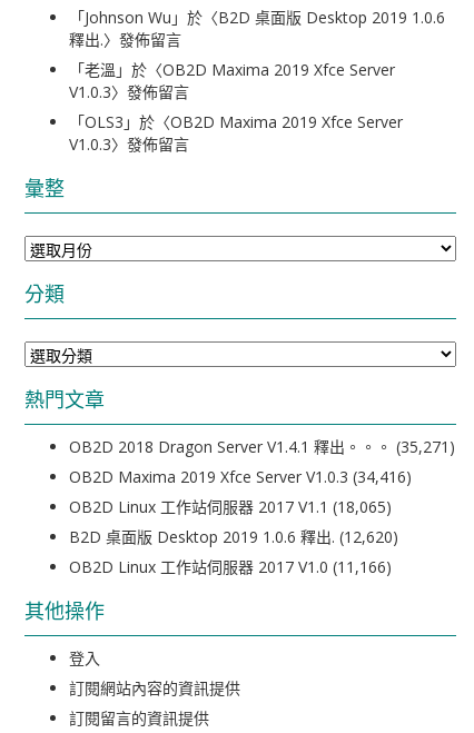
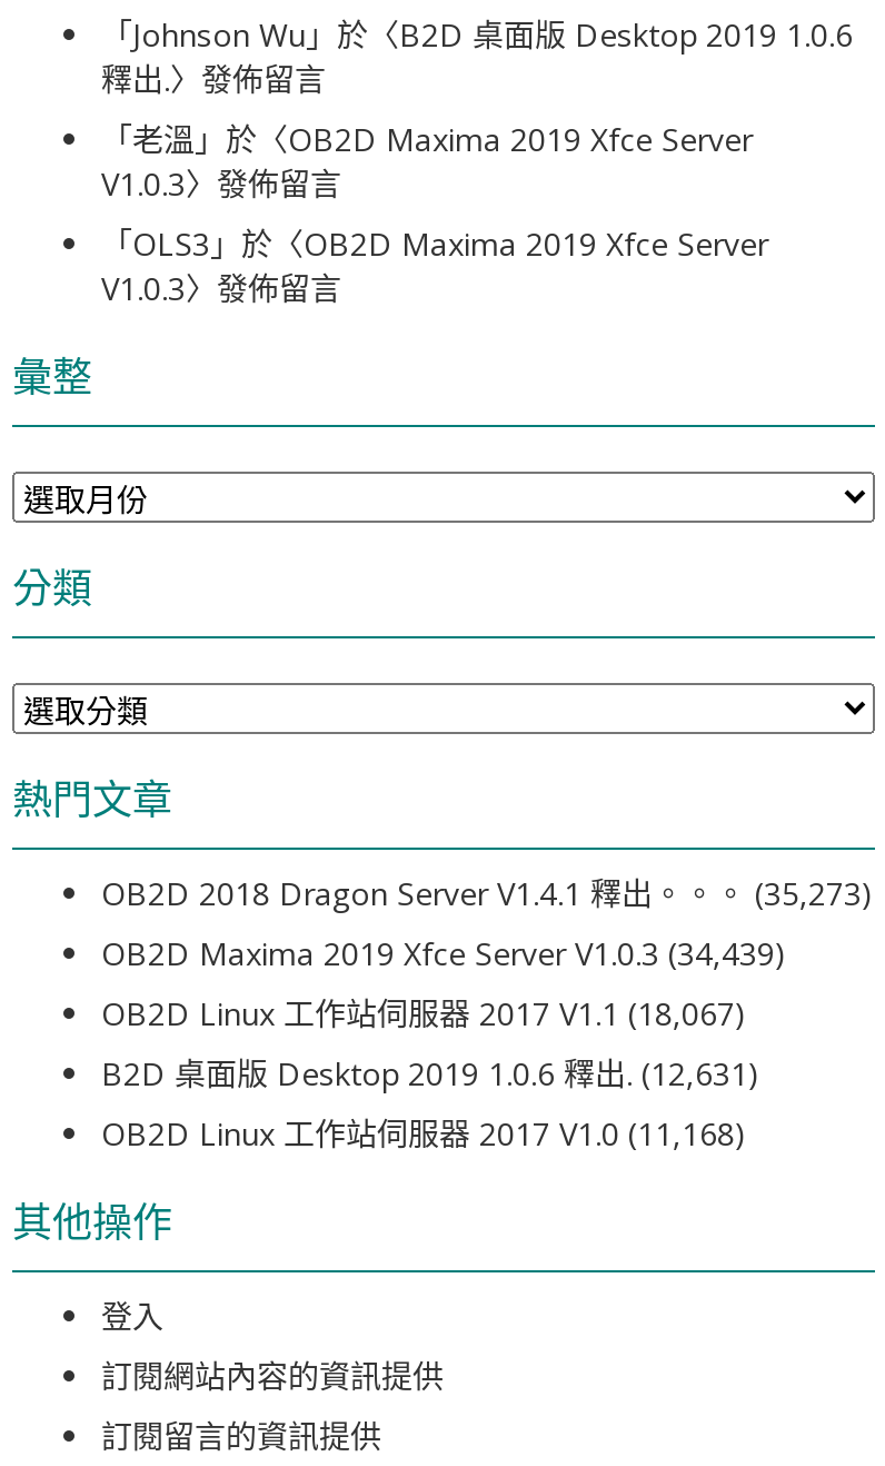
[69,436,455,457] OB2D 2018 Dragon Server V1.4.1 釋出。。。 (35,271) -> [101,872,873,914] OB2D 2018 Dragon Server V1.4.1 釋出。。。 (35,273)
[69,466,412,487] OB2D Maxima 2019 Xfce Server V1.0.3 (34,416) -> [101,932,786,974] OB2D Maxima 2019 Xfce Server V1.0.3 (34,439)
[69,496,392,517] OB2D Linux 工作站伺服器 2017 V1.1 (18,065) -> [101,992,746,1034] OB2D Linux 工作站伺服器 2017 V1.1 (18,067)
[69,526,398,547] B2D 桌面版 Desktop 2019 1.0.6 釋出. (12,620) -> [101,1052,759,1094] B2D 桌面版 Desktop 2019 1.0.6 釋出. (12,631)
[69,556,392,577] OB2D Linux 工作站伺服器 2017 V1.0 (11,166) -> [101,1112,746,1154] OB2D Linux 工作站伺服器 2017 V1.0 (11,168)

